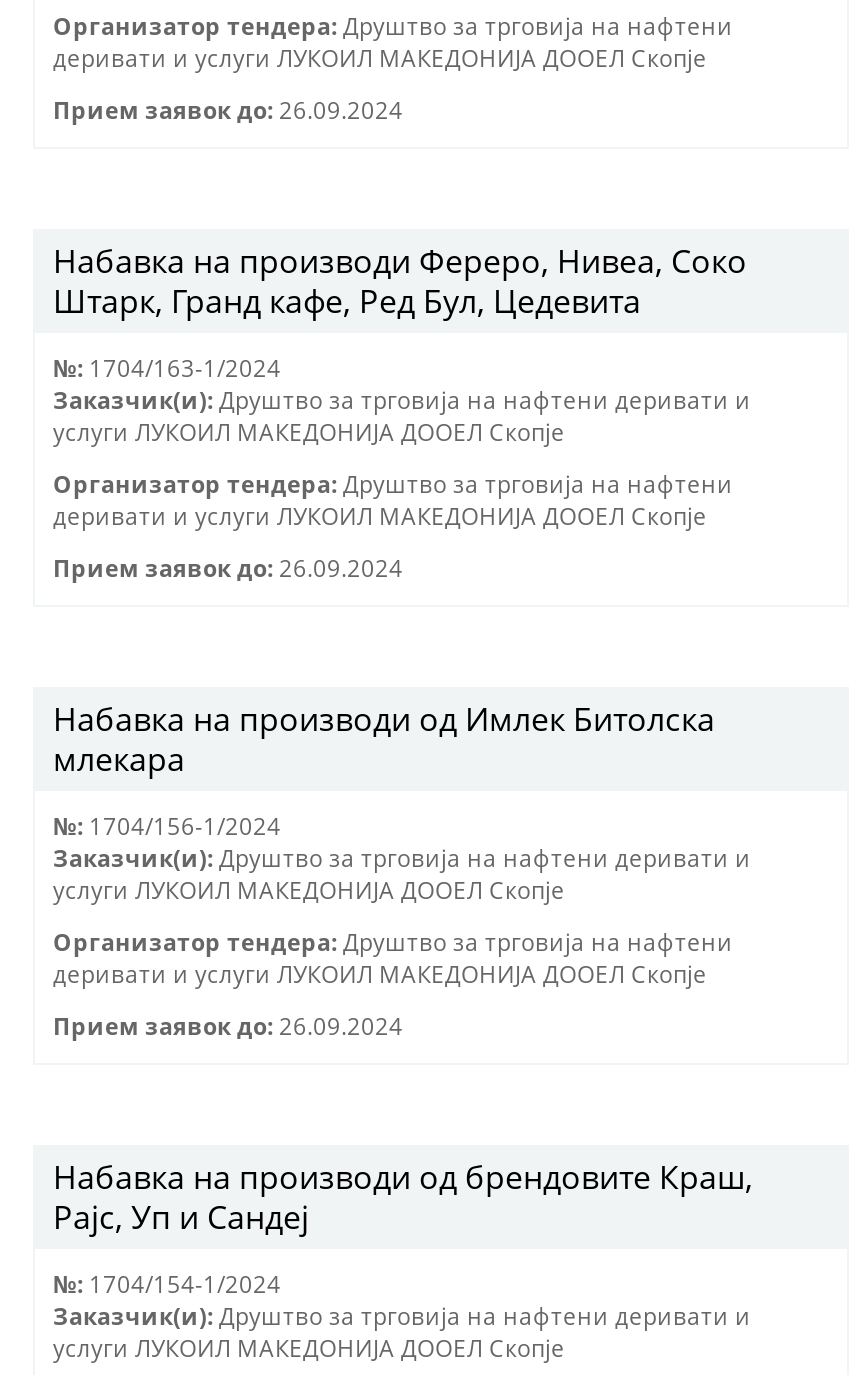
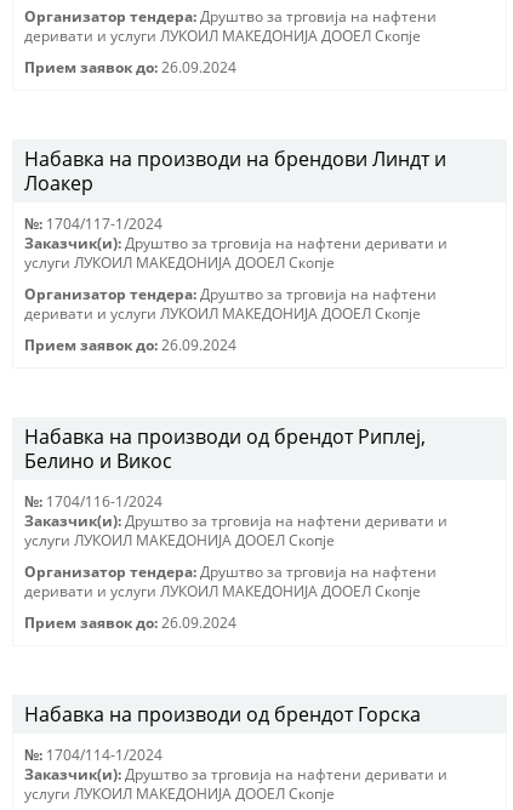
[53,239,747,323] Набавка на производи Фереро, Нивеа, Соко | Штарк, Гранд кафе, Ред Бул, Цедевита -> [24,146,446,196] Набавка на производи на брендови Линдт и | Лоакер
[53,353,281,383] №: 1704/163-1/2024 -> [24,215,163,233] №: 1704/117-1/2024
[53,697,715,781] Набавка на производи од Имлек Битолска | млекара -> [24,423,426,474] Набавка на производи од брендот Риплеј, | Белино и Викос
[53,811,281,841] №: 1704/156-1/2024 -> [24,492,163,510] №: 1704/116-1/2024
[53,1155,753,1239] Набавка на производи од брендовите Краш, | Рајс, Уп и Сандеј -> [24,701,421,728] Набавка на производи од брендот Горска
[53,1269,281,1299] №: 1704/154-1/2024 -> [24,746,163,764] №: 1704/114-1/2024

